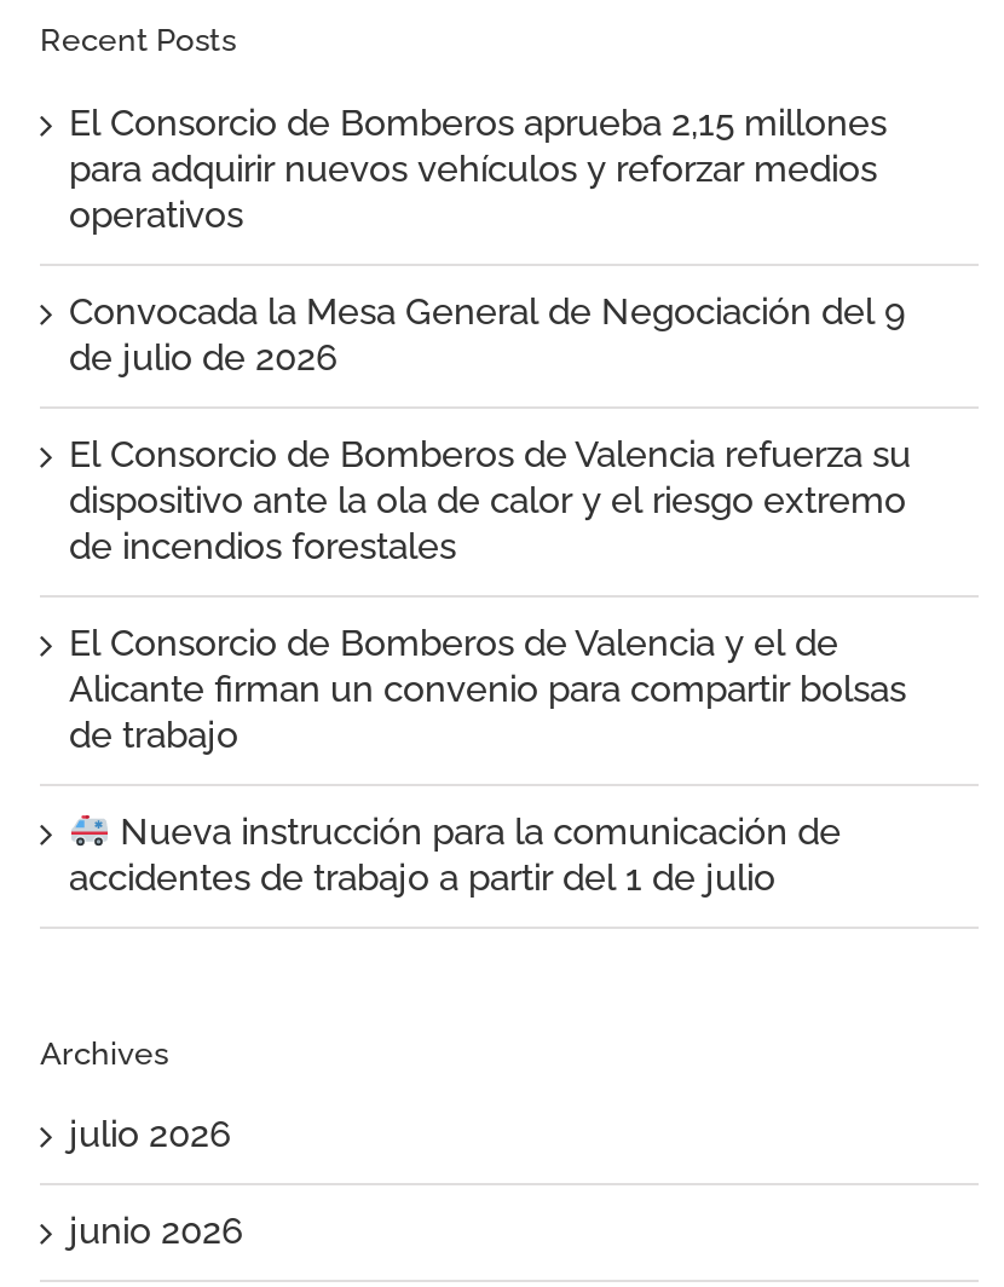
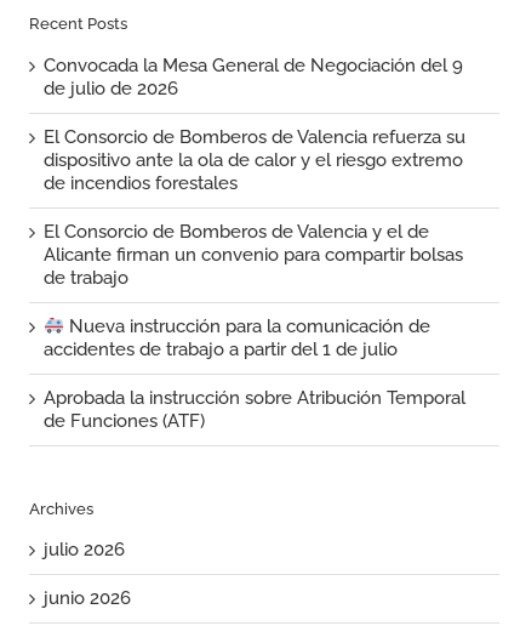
[69,101,887,236] El Consorcio de Bomberos aprueba 2,15 millones | para adquirir nuevos vehículos y reforzar medios | operativos -> none
moved [69,289,911,899] -> [44,54,465,360]: Convocada la Mesa General de Negociación del 9 | de julio de 2026 | El Consorcio de Bomberos de Valencia refuerza su | ... | Nueva instrucción para la comunicación de | accidentes de trabajo a partir del 1 de julio
none -> [44,387,465,431] Aprobada la instrucción sobre Atribución Temporal | de Funciones (ATF)

